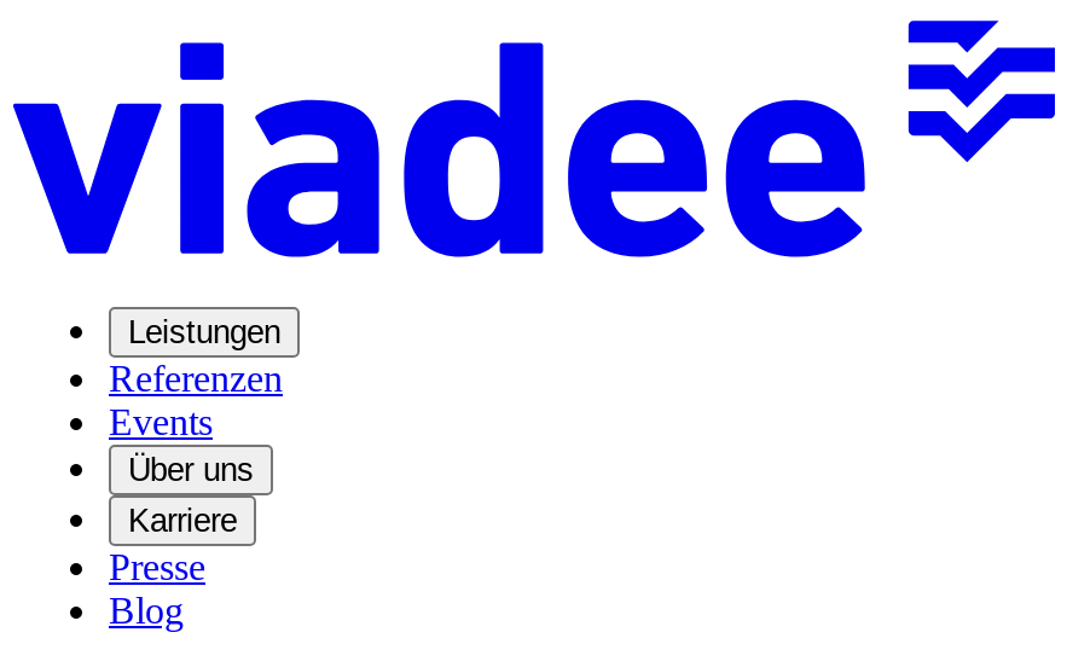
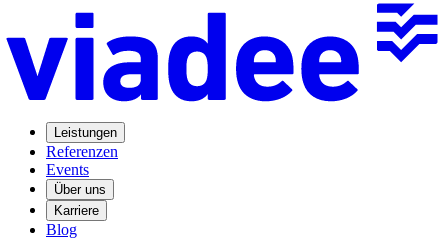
[109,546,205,587] Presse -> none

